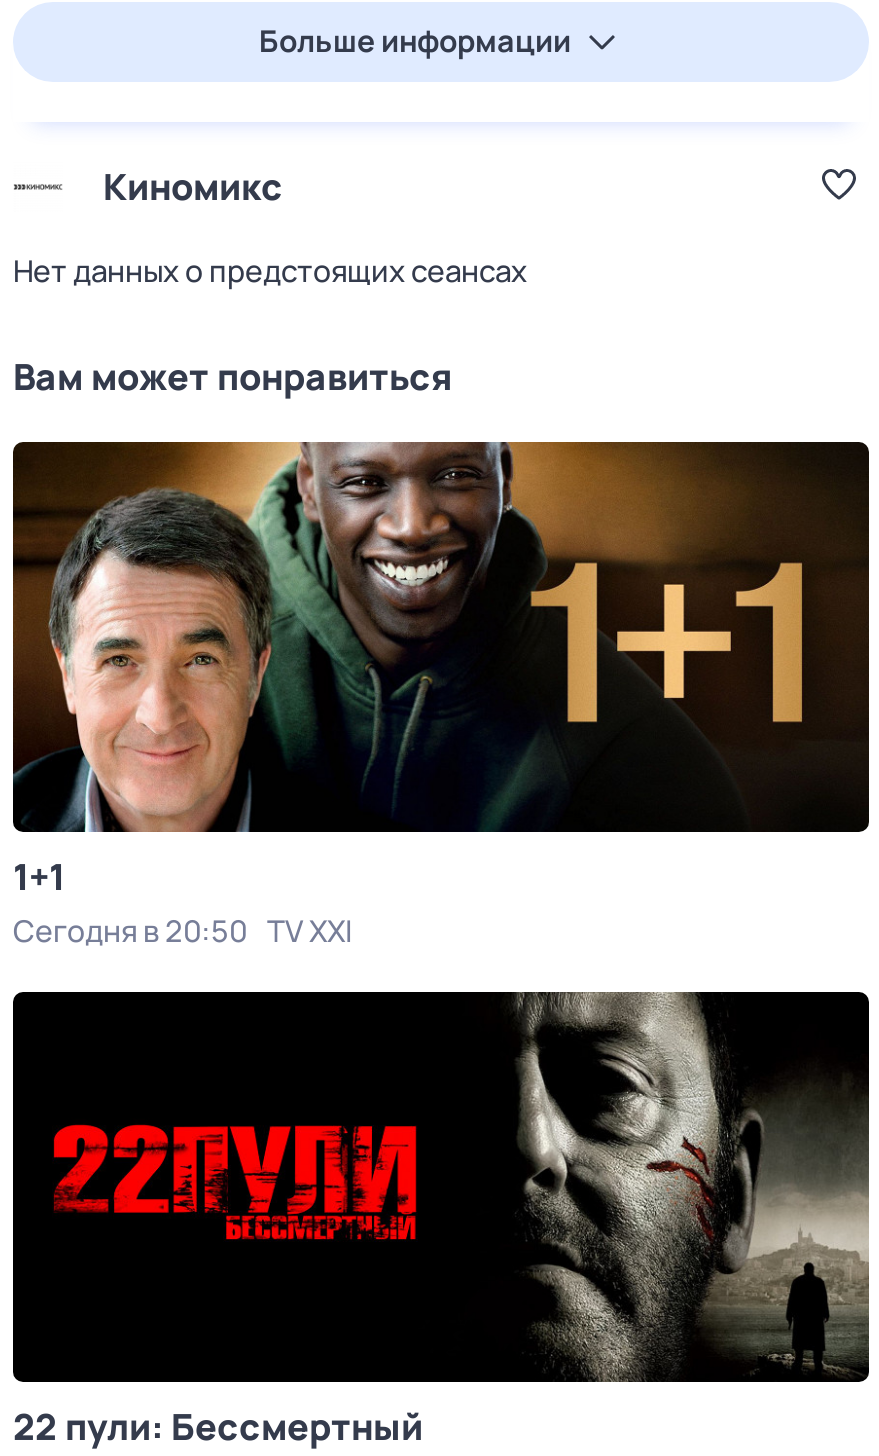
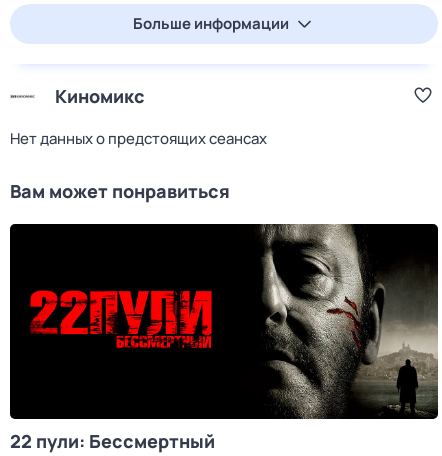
[13,440,869,952] [image] | 1+1 | Сегодня в 20:50 TV XXI -> none

